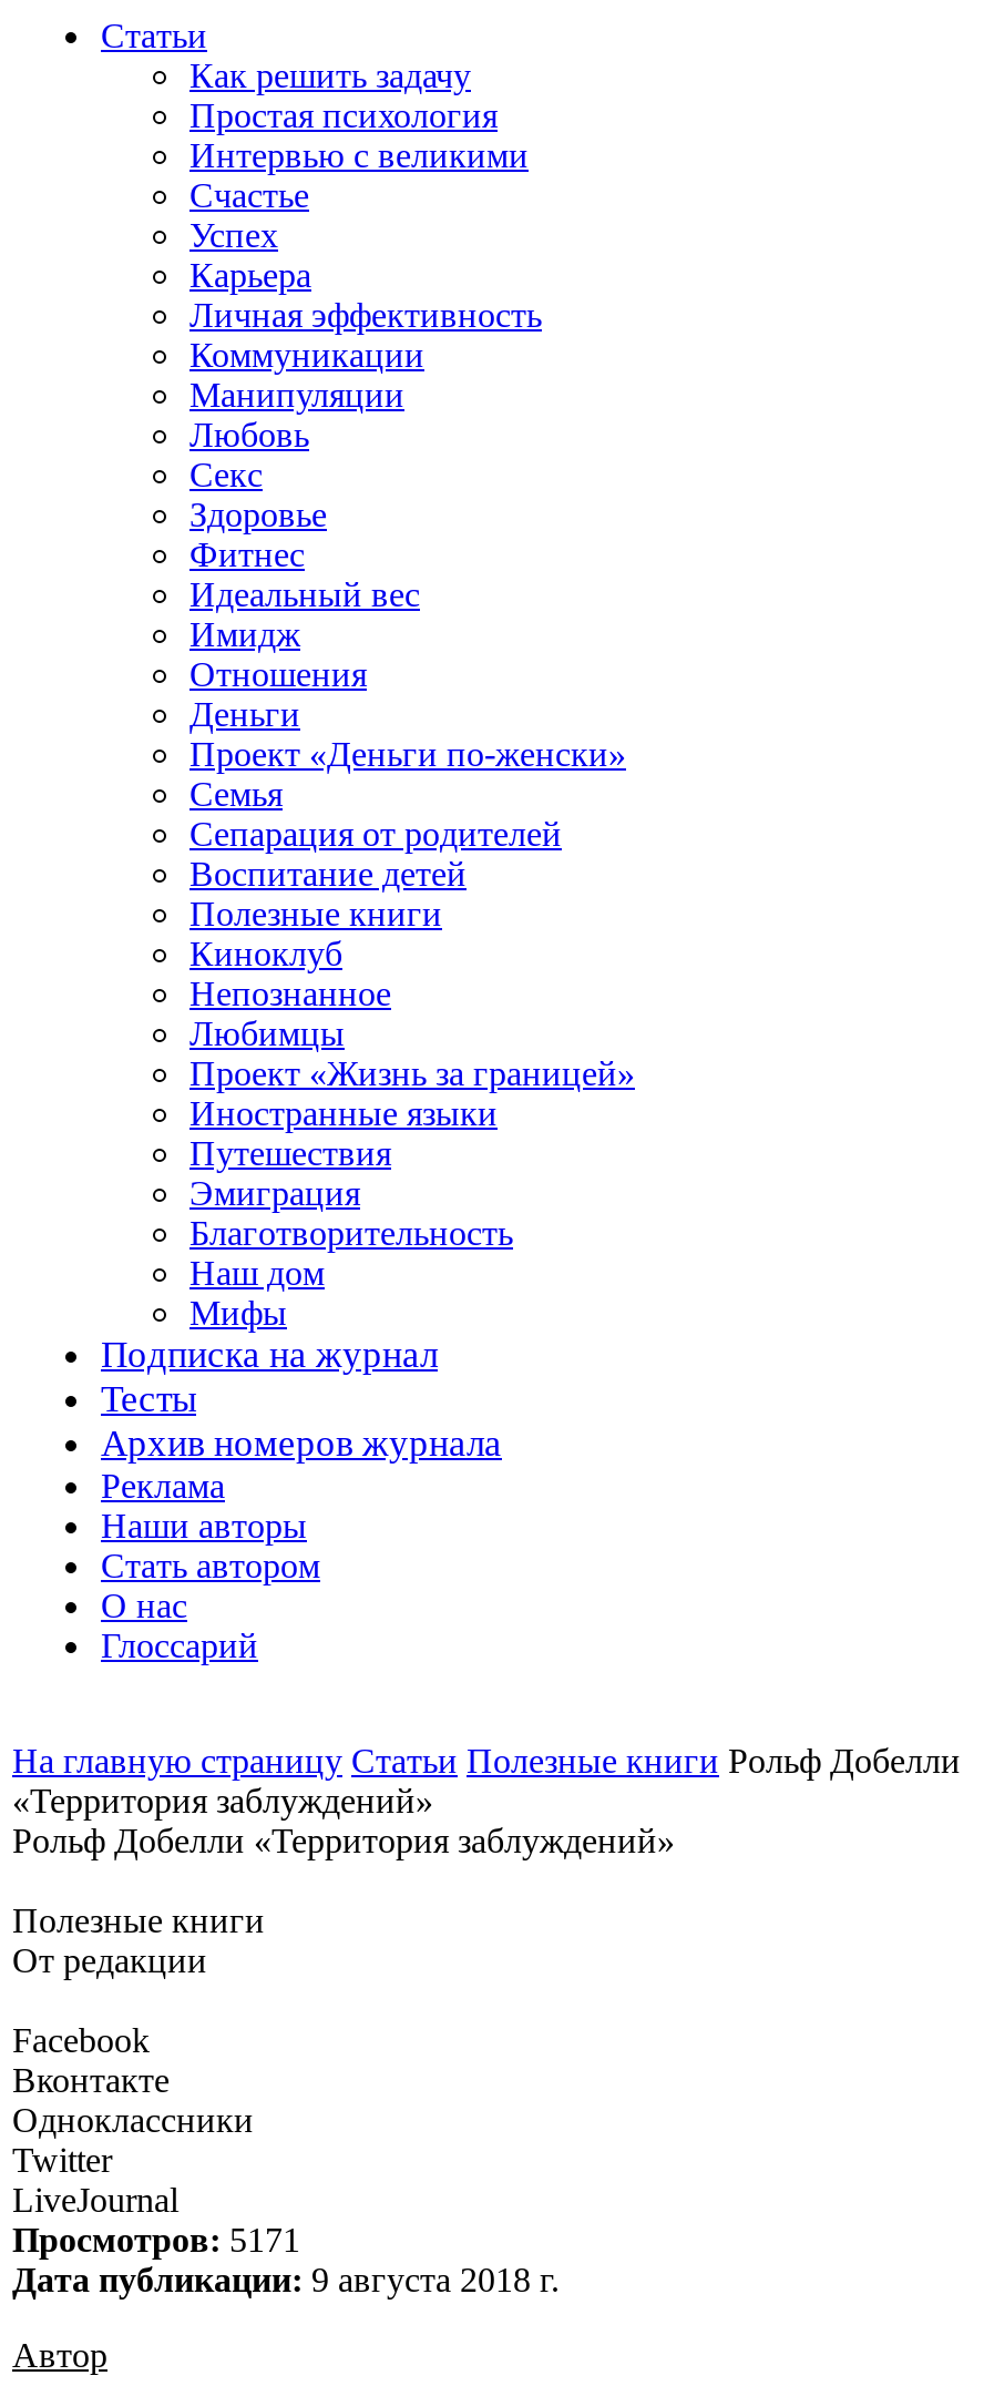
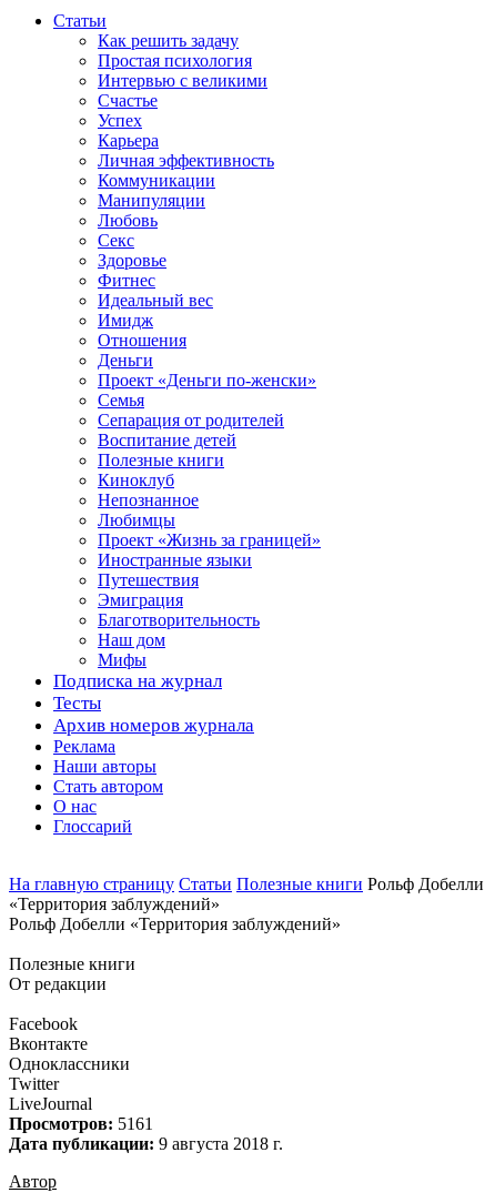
[12,2221,300,2259] Просмотров: 5171 -> [9,1114,153,1133] Просмотров: 5161

